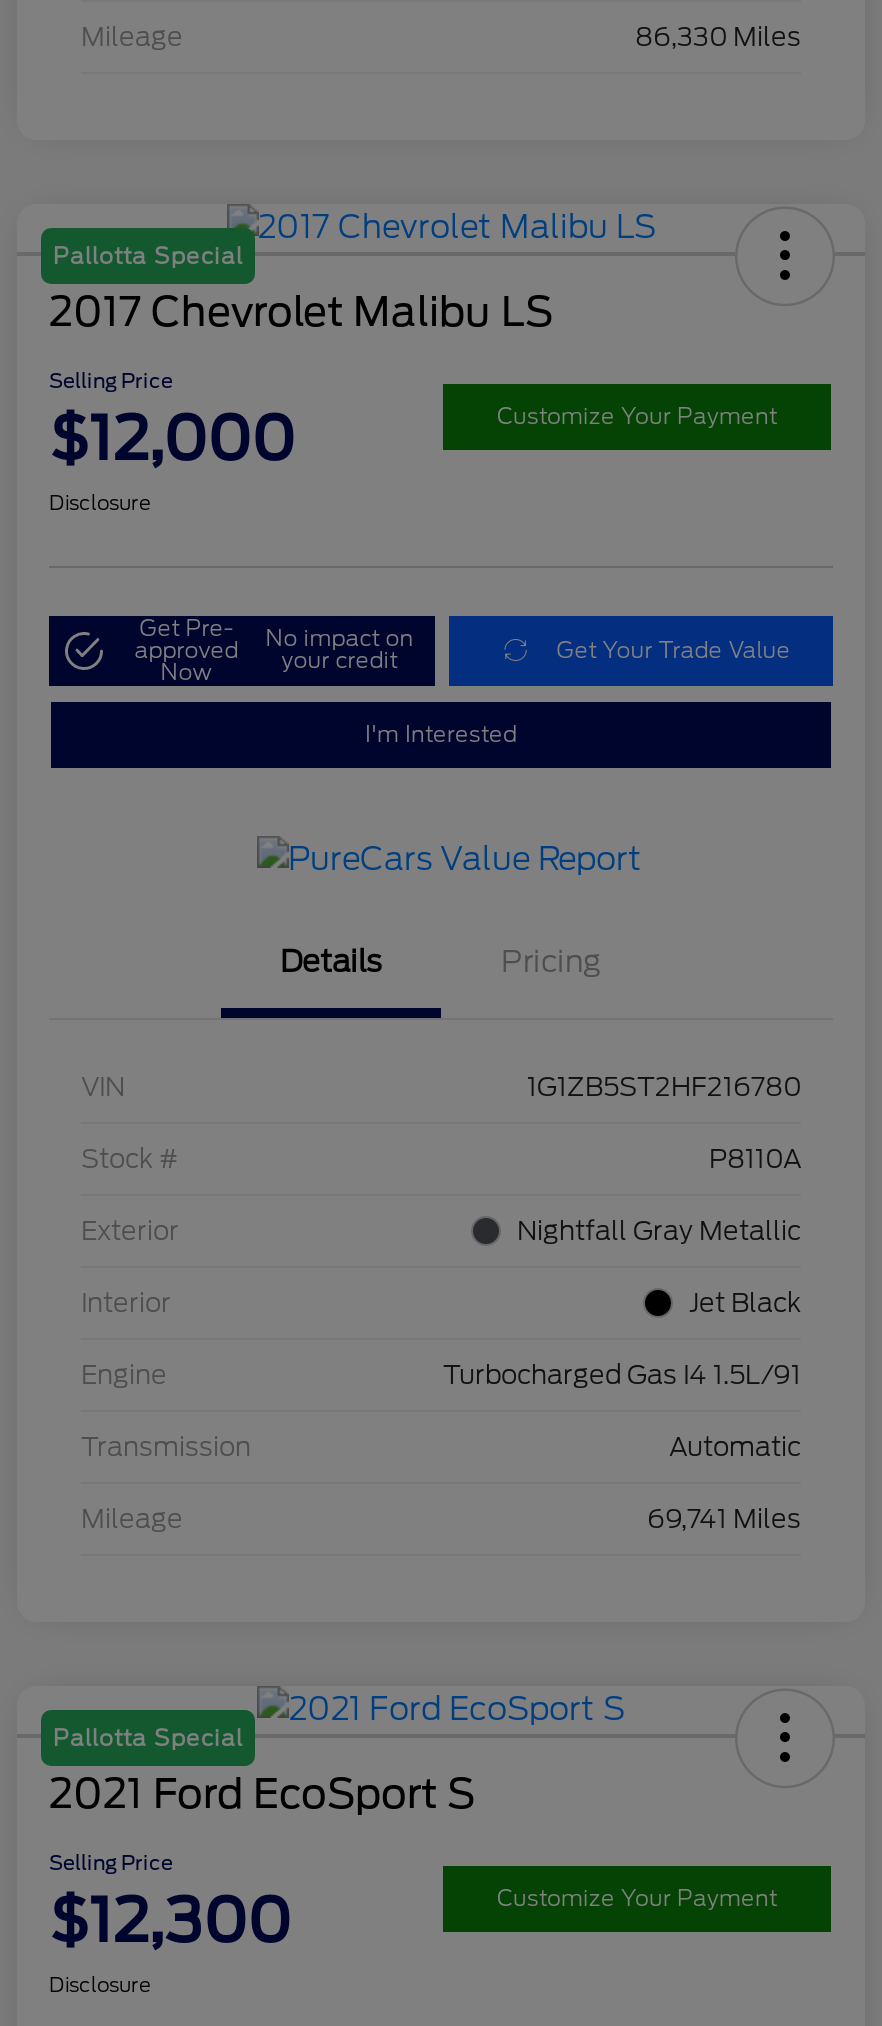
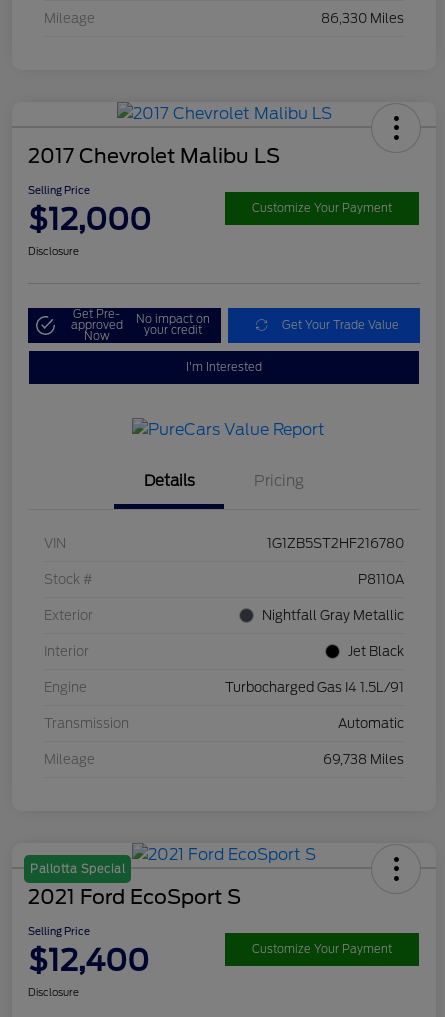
[53,242,243,270] Pallotta Special -> none
[647,1503,801,1533] 69,741 Miles -> [323,751,404,766] 69,738 Miles
[49,1883,291,1955] $12,300 -> [28,941,149,977] $12,400

